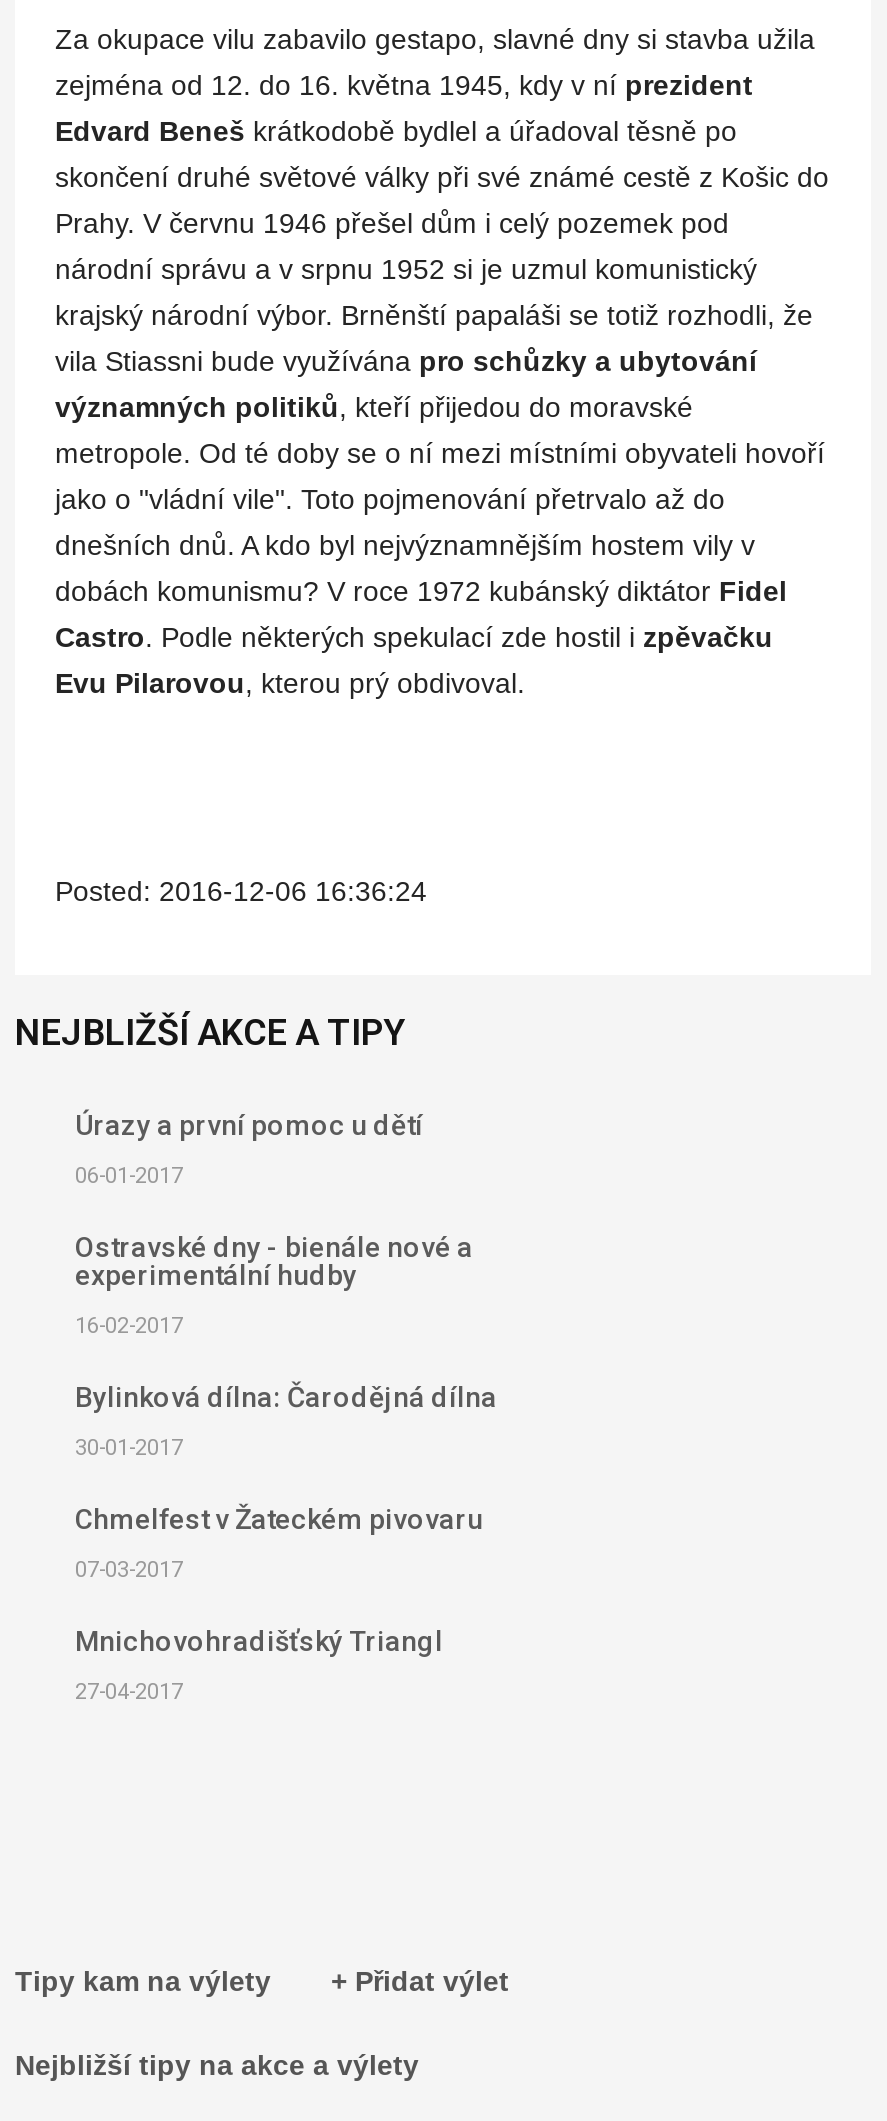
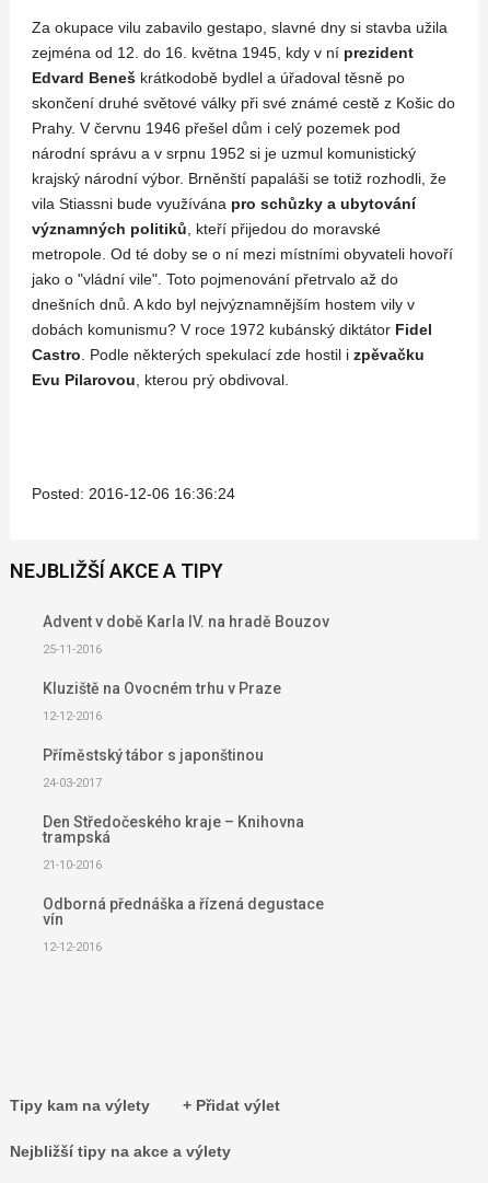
[75,1109,423,1141] Úrazy a první pomoc u dětí -> [43,613,329,630] Advent v době Karla IV. na hradě Bouzov
[75,1163,183,1189] 06-01-2017 -> [43,642,102,657] 25-11-2016
[75,1231,473,1291] Ostravské dny - bienále nové a | experimentální hudby -> [43,679,281,697] Kluziště na Ovocném trhu v Praze
[75,1313,183,1339] 16-02-2017 -> [43,709,102,723] 12-12-2016
[75,1381,497,1413] Bylinková dílna: Čarodějná dílna -> [43,746,264,764] Příměstský tábor s japonštinou
[75,1435,183,1461] 30-01-2017 -> [43,776,102,790] 24-03-2017
[75,1503,483,1535] Chmelfest v Žateckém pivovaru -> [43,813,304,846] Den Středočeského kraje – Knihovna | trampská
[75,1557,183,1583] 07-03-2017 -> [43,858,102,872] 21-10-2016
[75,1625,443,1657] Mnichovohradišťský Triangl -> [43,895,324,928] Odborná přednáška a řízená degustace | vín
[75,1679,183,1705] 27-04-2017 -> [43,940,102,954] 12-12-2016

